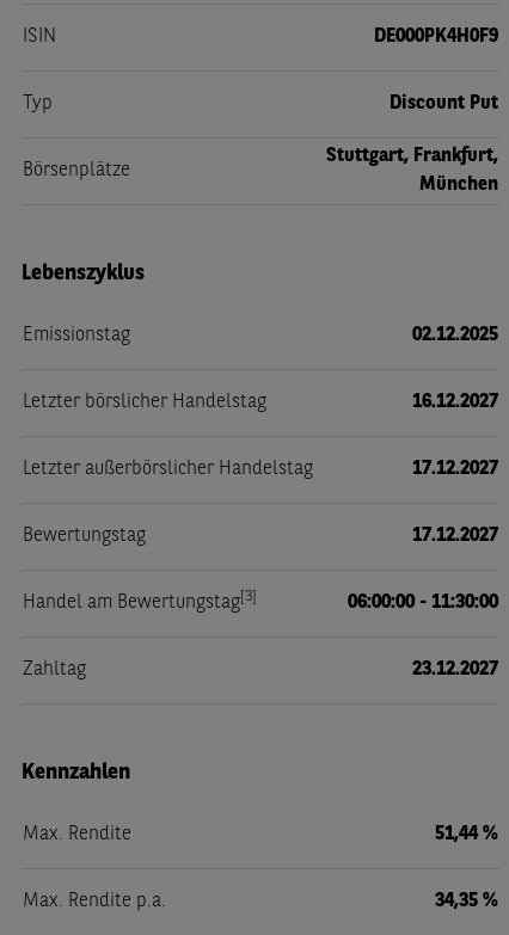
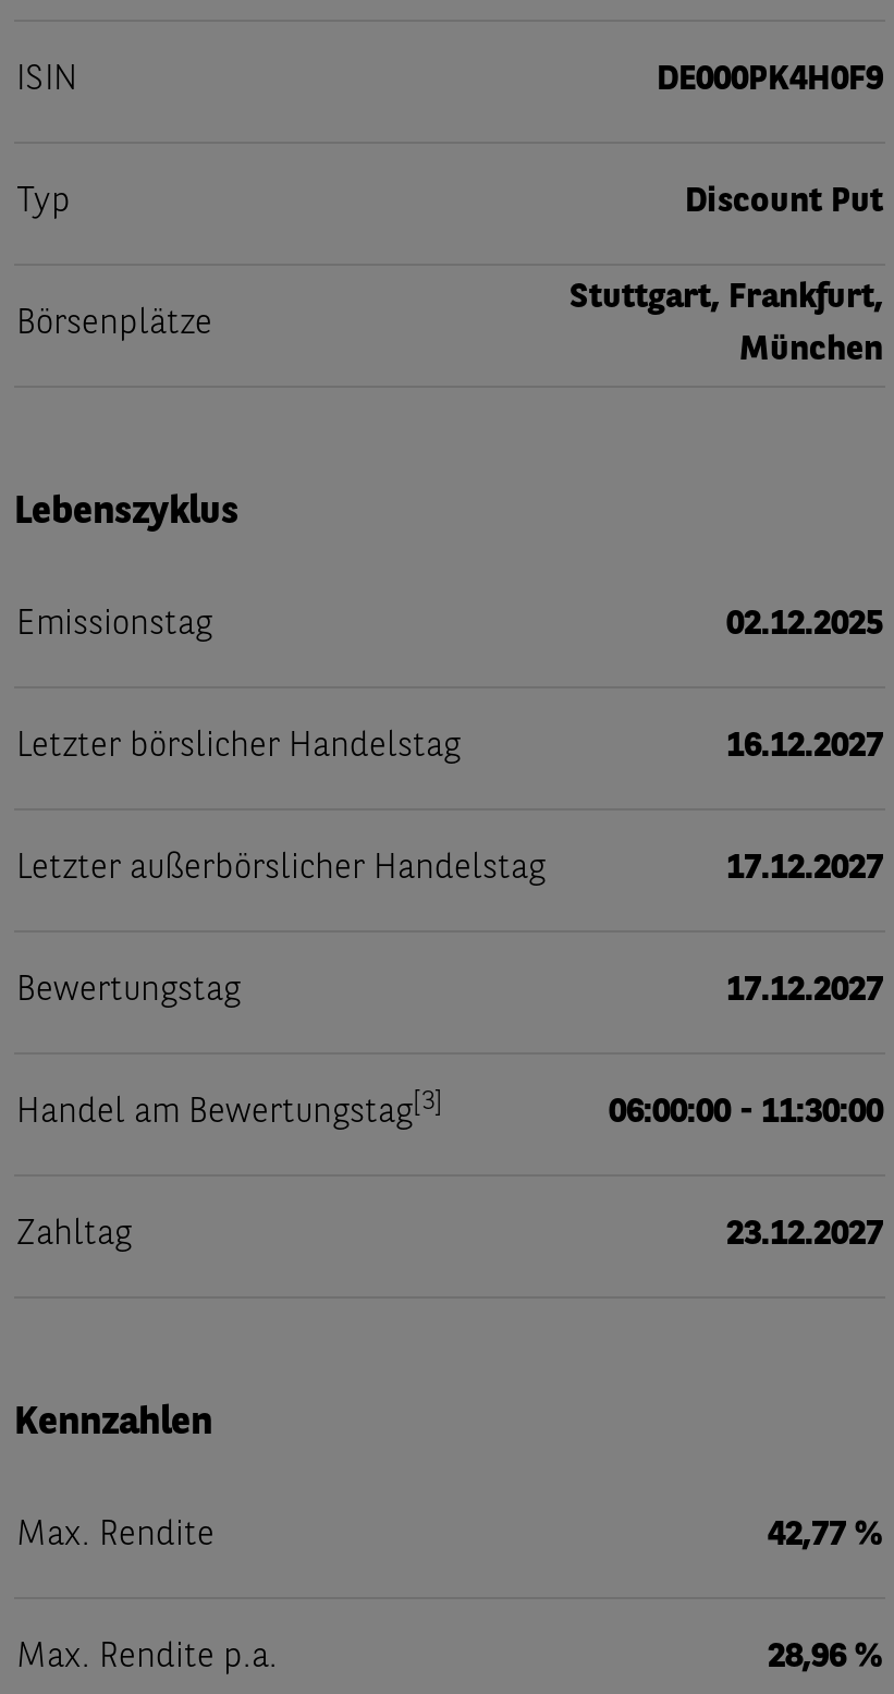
[435,825,498,844] 51,44 % -> [768,1518,883,1553] 42,77 %
[435,892,498,911] 34,35 % -> [768,1640,883,1675] 28,96 %

